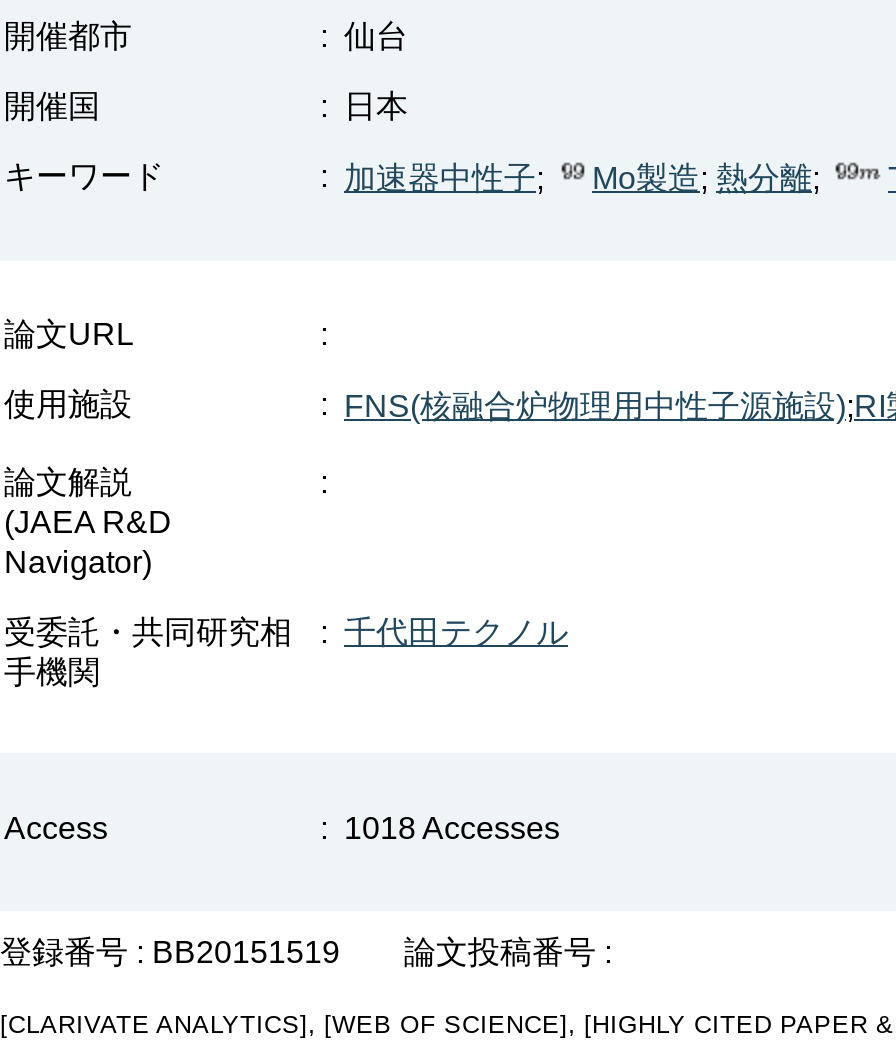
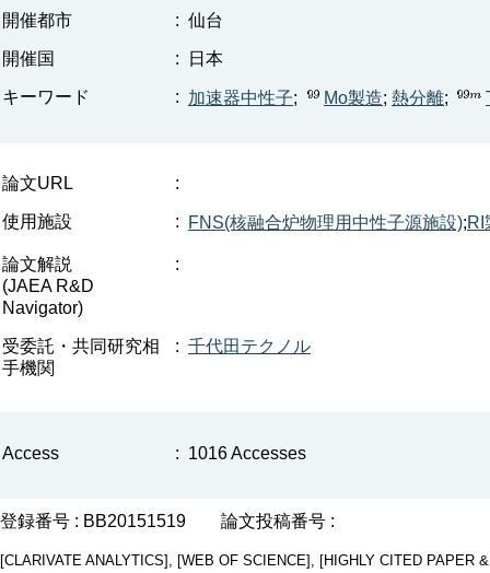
[320,810,560,844] : 1018 Accesses -> [175,444,306,462] : 1016 Accesses

